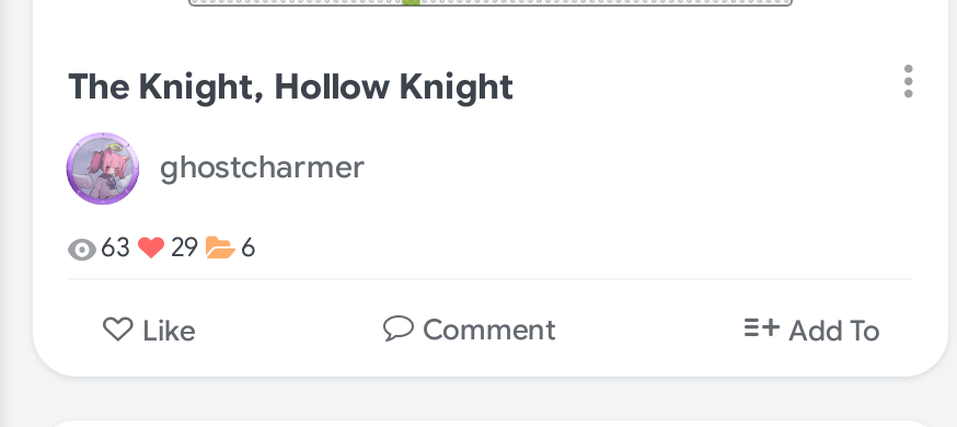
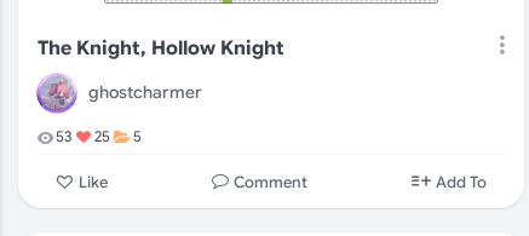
[101,231,129,264] 63 -> [56,128,71,146] 53
[171,231,199,264] 29 -> [94,128,110,146] 25
[241,231,256,264] 6 -> [133,128,142,146] 5

